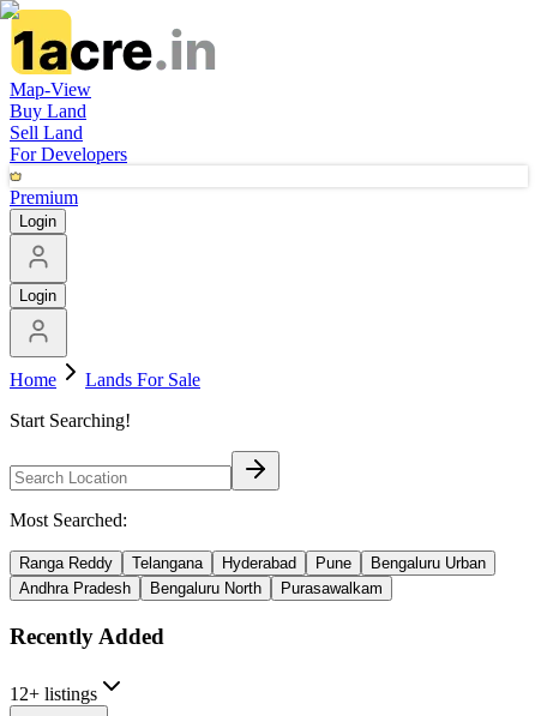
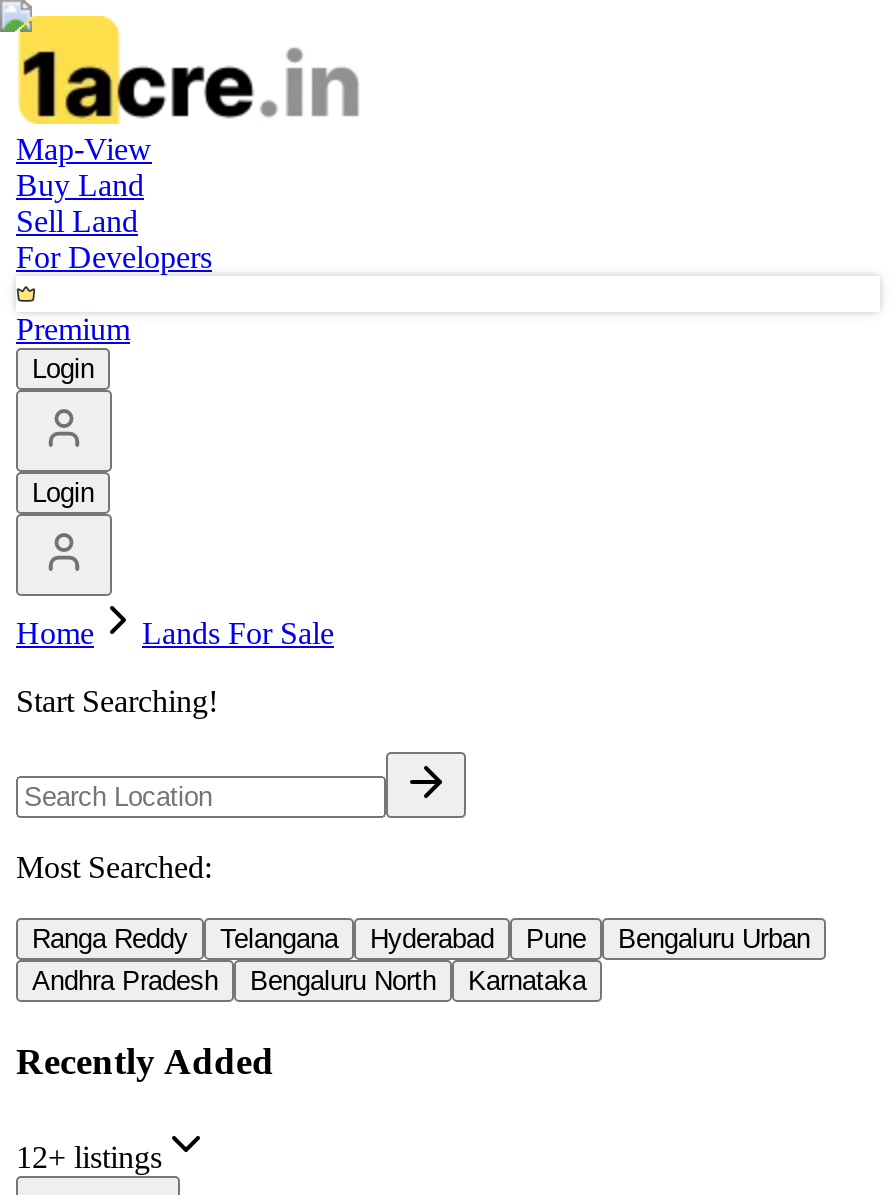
[281,579,383,597] Purasawalkam -> [468,966,586,996] Karnataka

